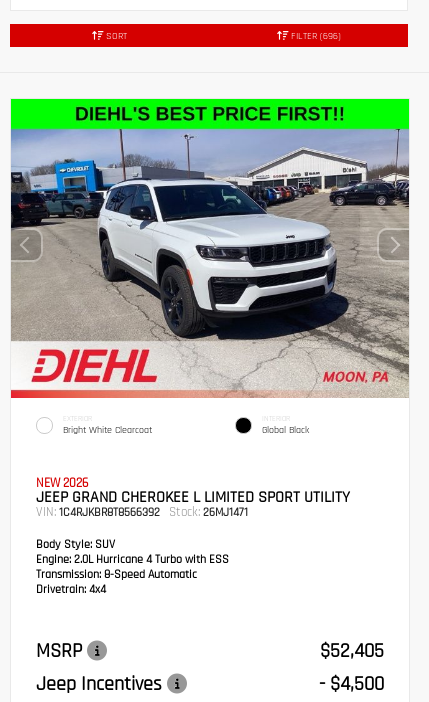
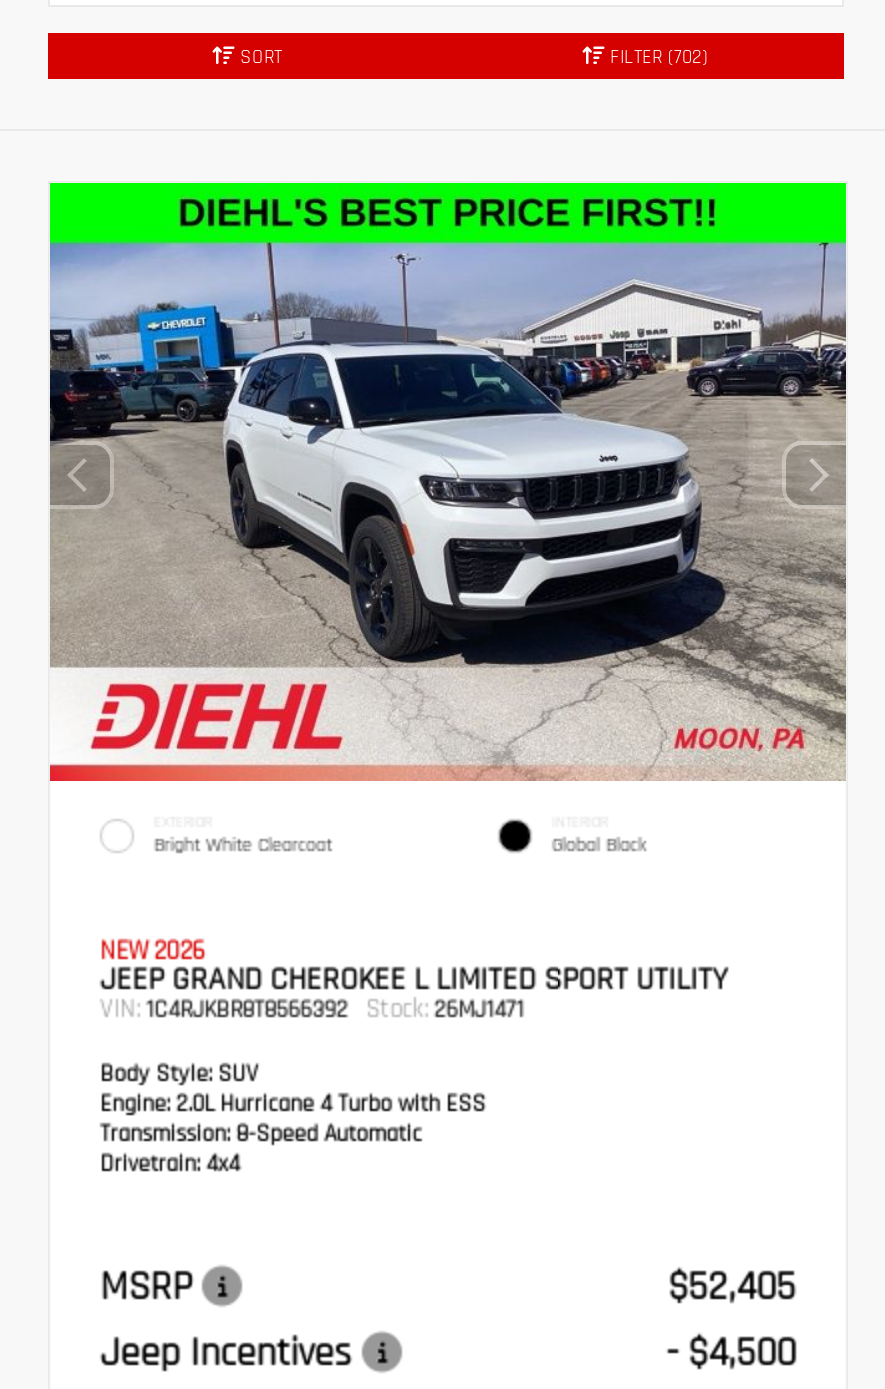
[287,30,340,42] FILTER (696) -> [604,45,708,69] FILTER (702)

